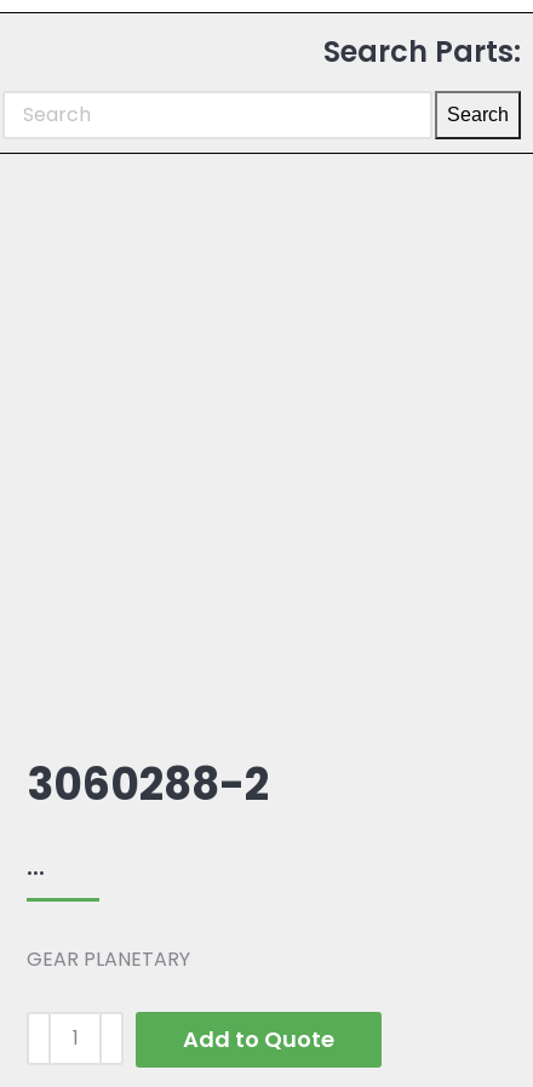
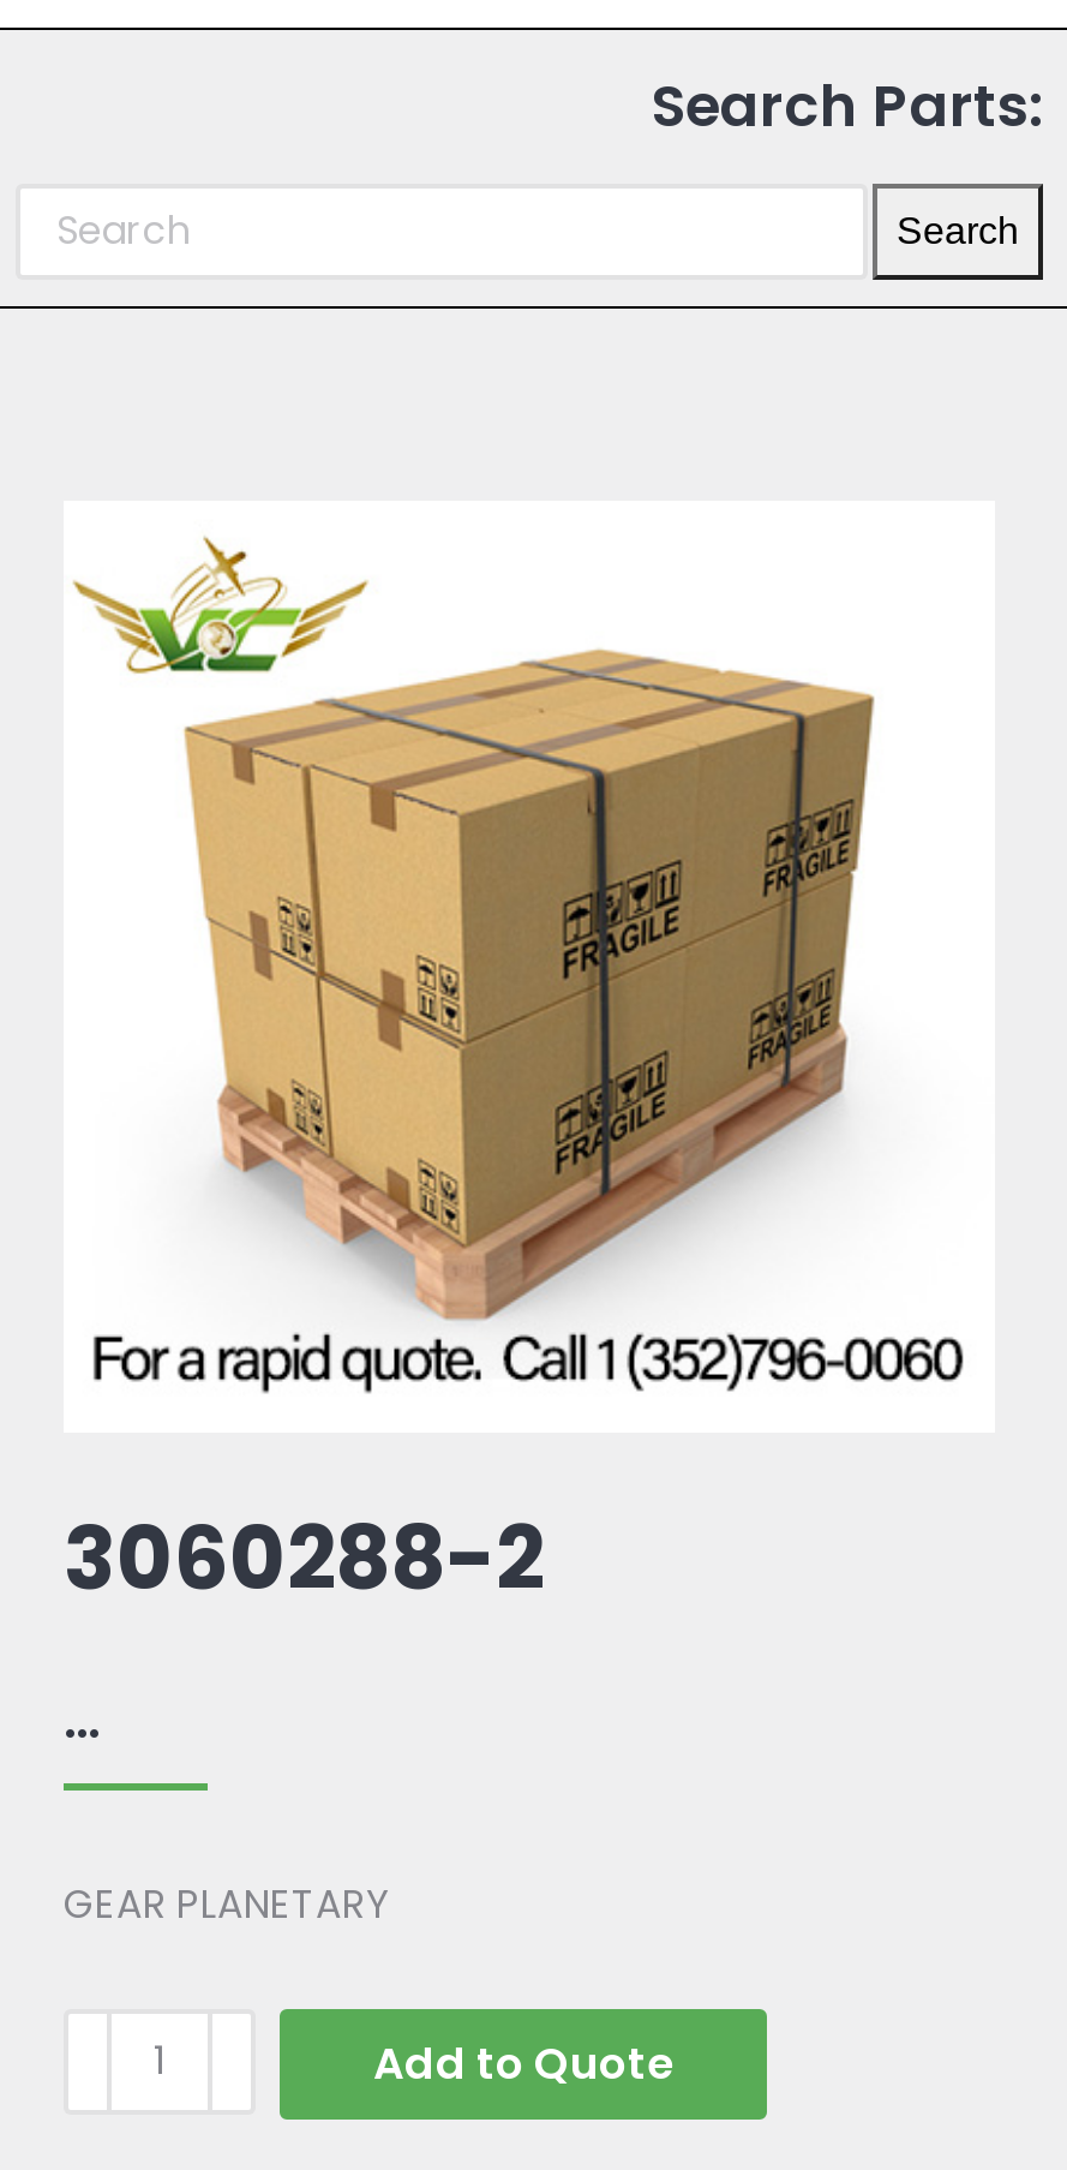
none -> [73,537,966,1394] [image]

